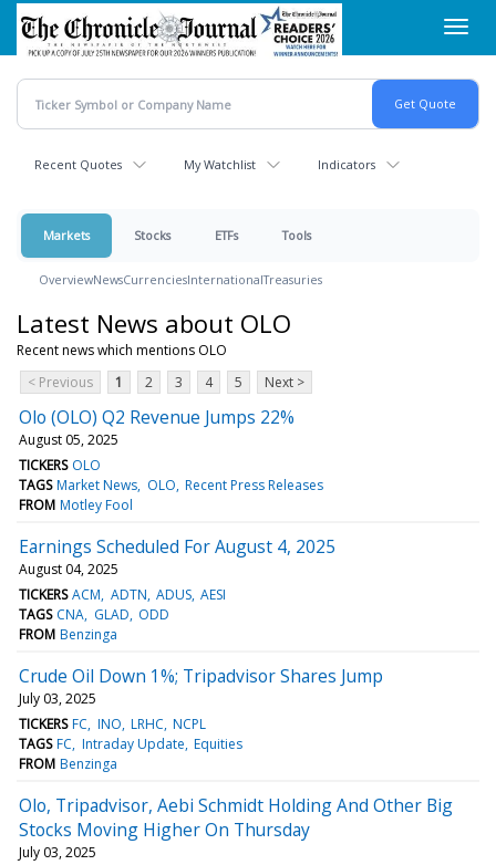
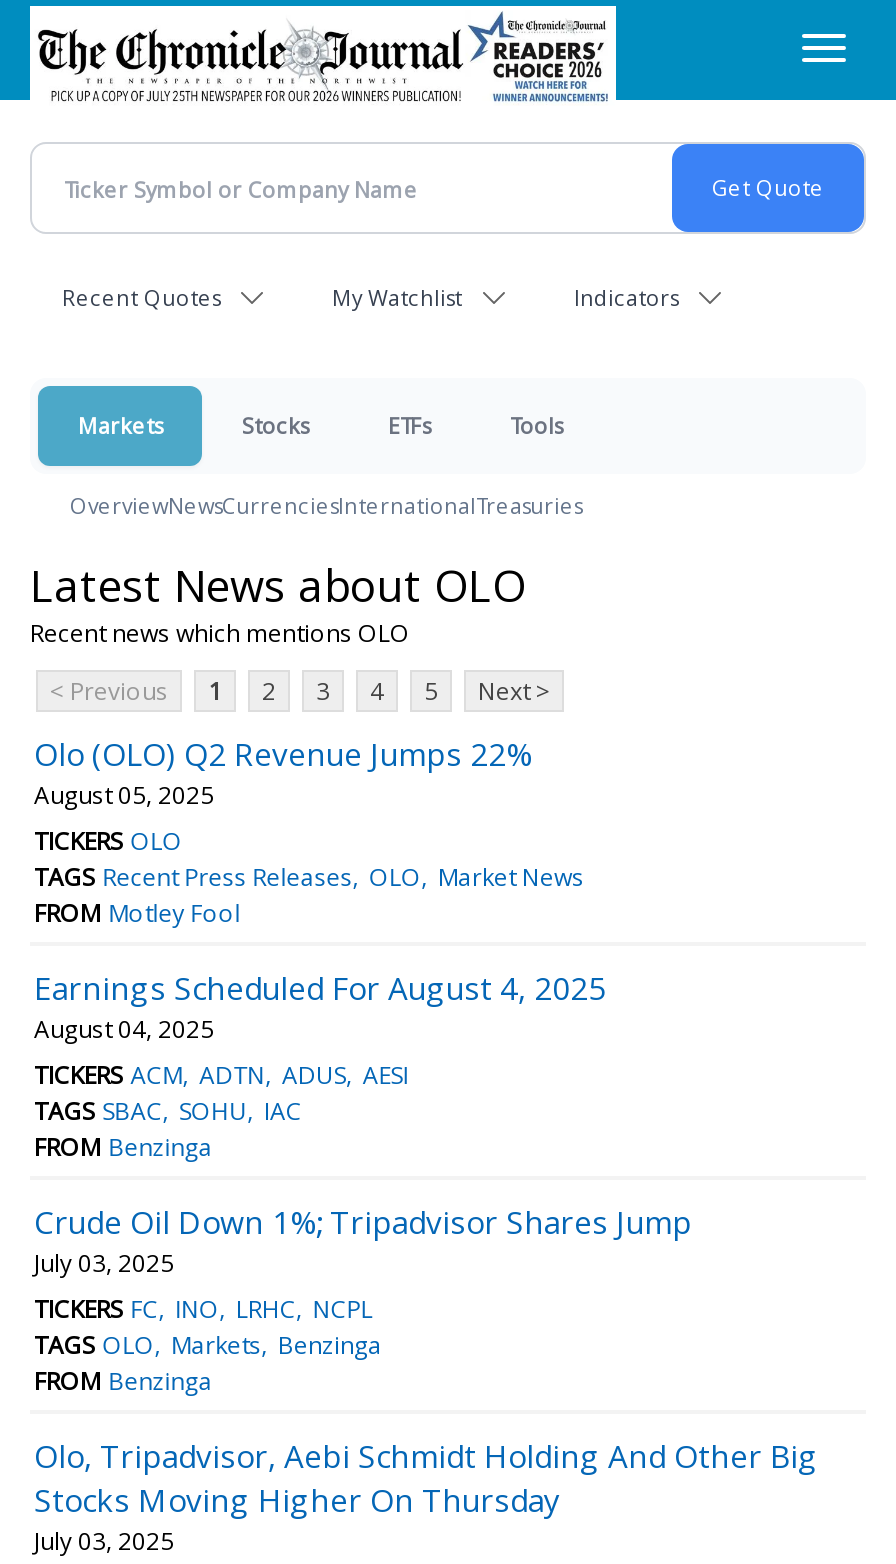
[19,475,323,494] TAGS Market News OLO Recent Press Releases -> [34,860,584,894] TAGS Recent Press Releases OLO Market News
[19,605,169,624] TAGS CNA GLAD ODD -> [34,1094,302,1128] TAGS SBAC SOHU IAC
[19,734,242,753] TAGS FC Intraday Update Equities -> [34,1328,382,1362] TAGS OLO Markets Benzinga

